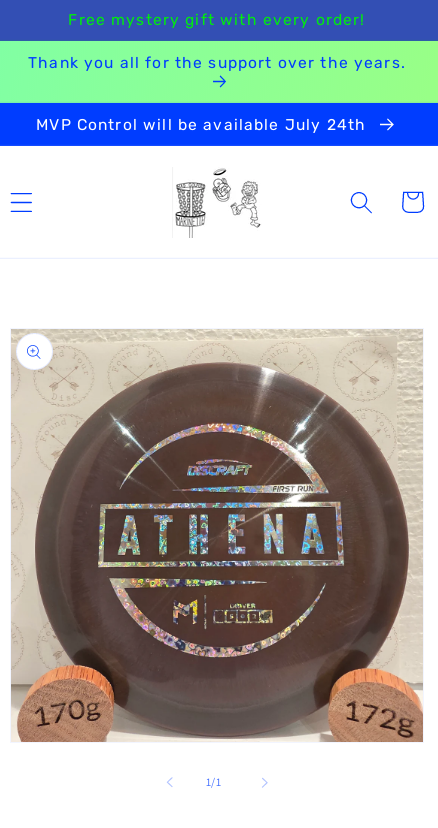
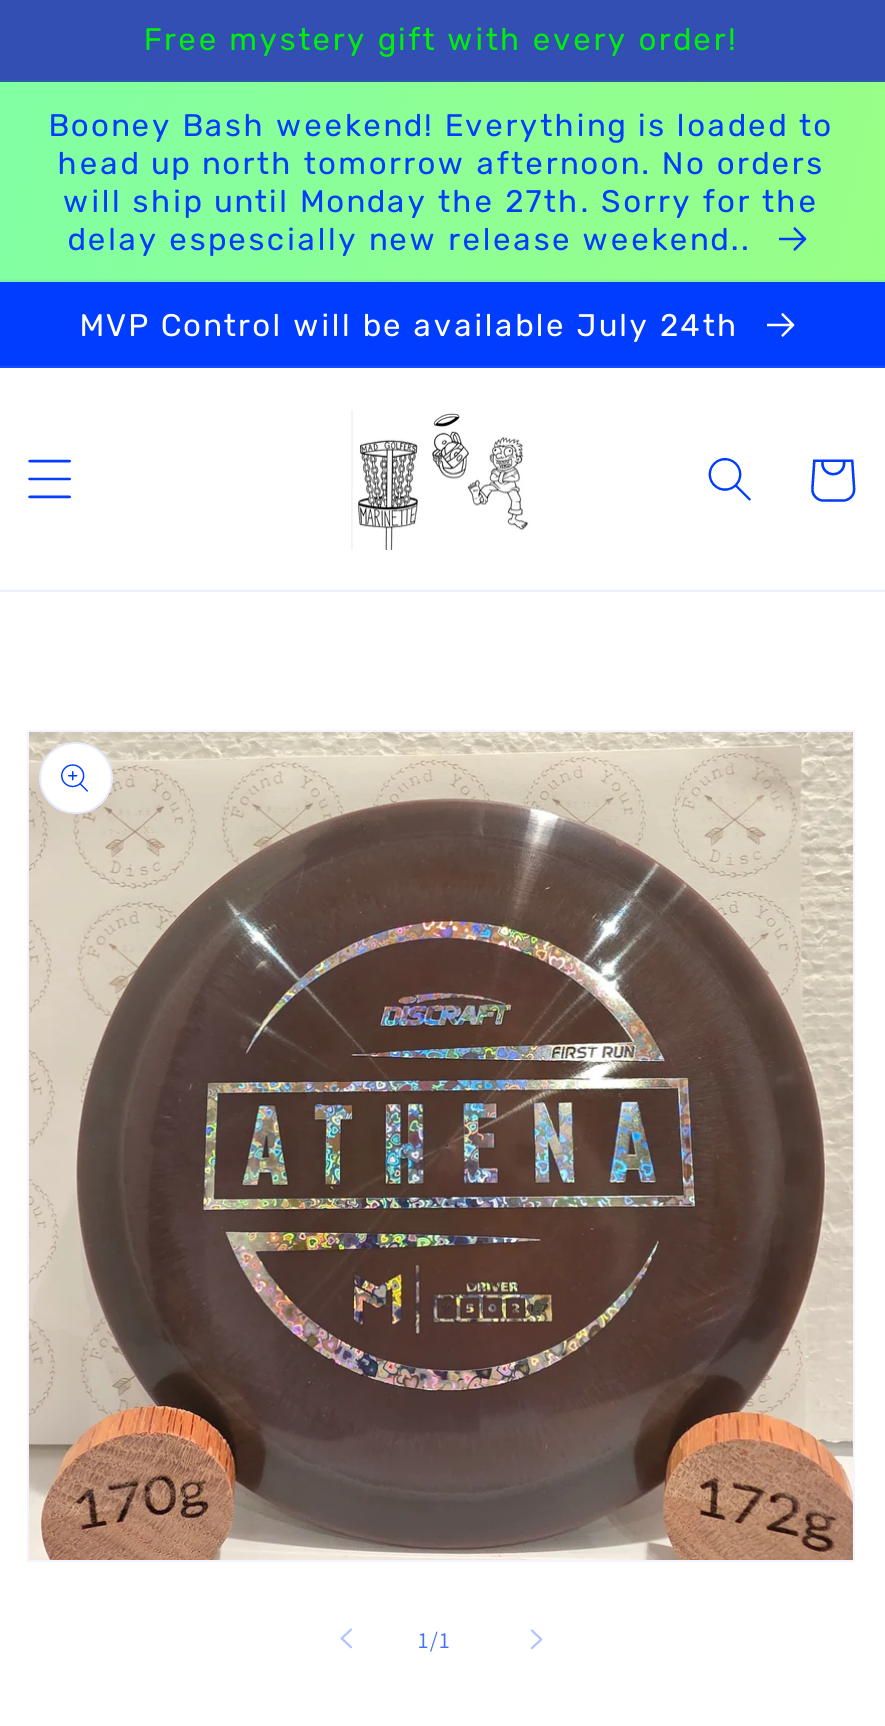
[28,53,406,72] Thank you all for the support over the years. -> [48,105,834,257] Booney Bash weekend! Everything is loaded to | head up north tomorrow afternoon. No orders | will ship until Monday the 27th. Sorry for the | delay espescially new release weekend..

